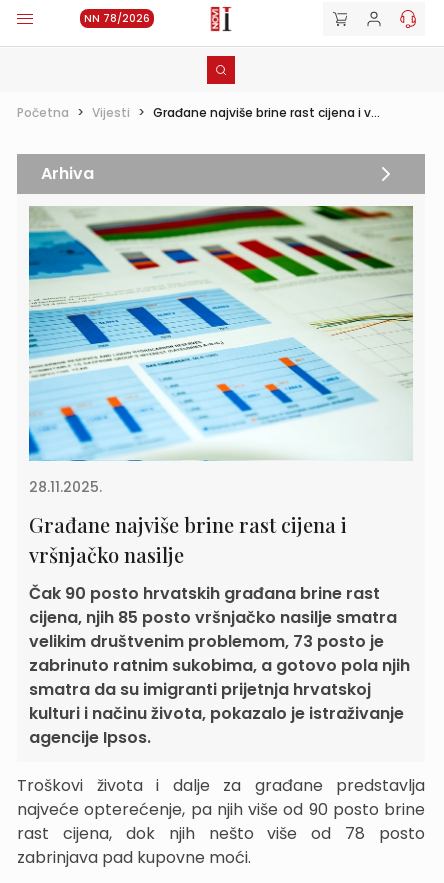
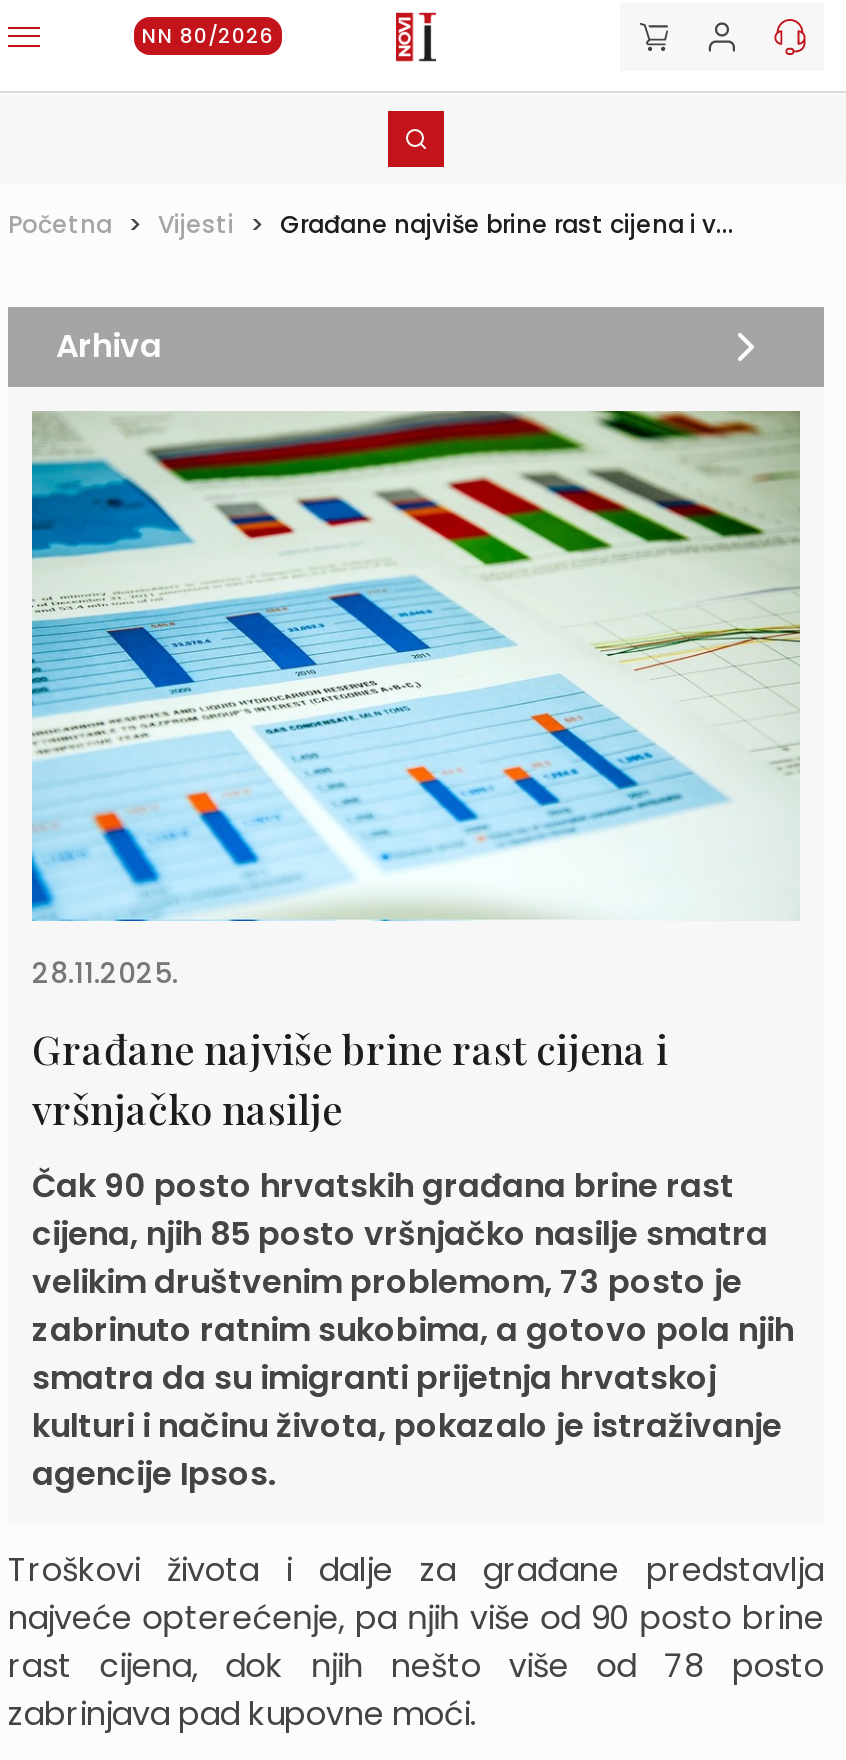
[84,11,150,26] NN 78/2026 -> [142,21,274,51] NN 80/2026

